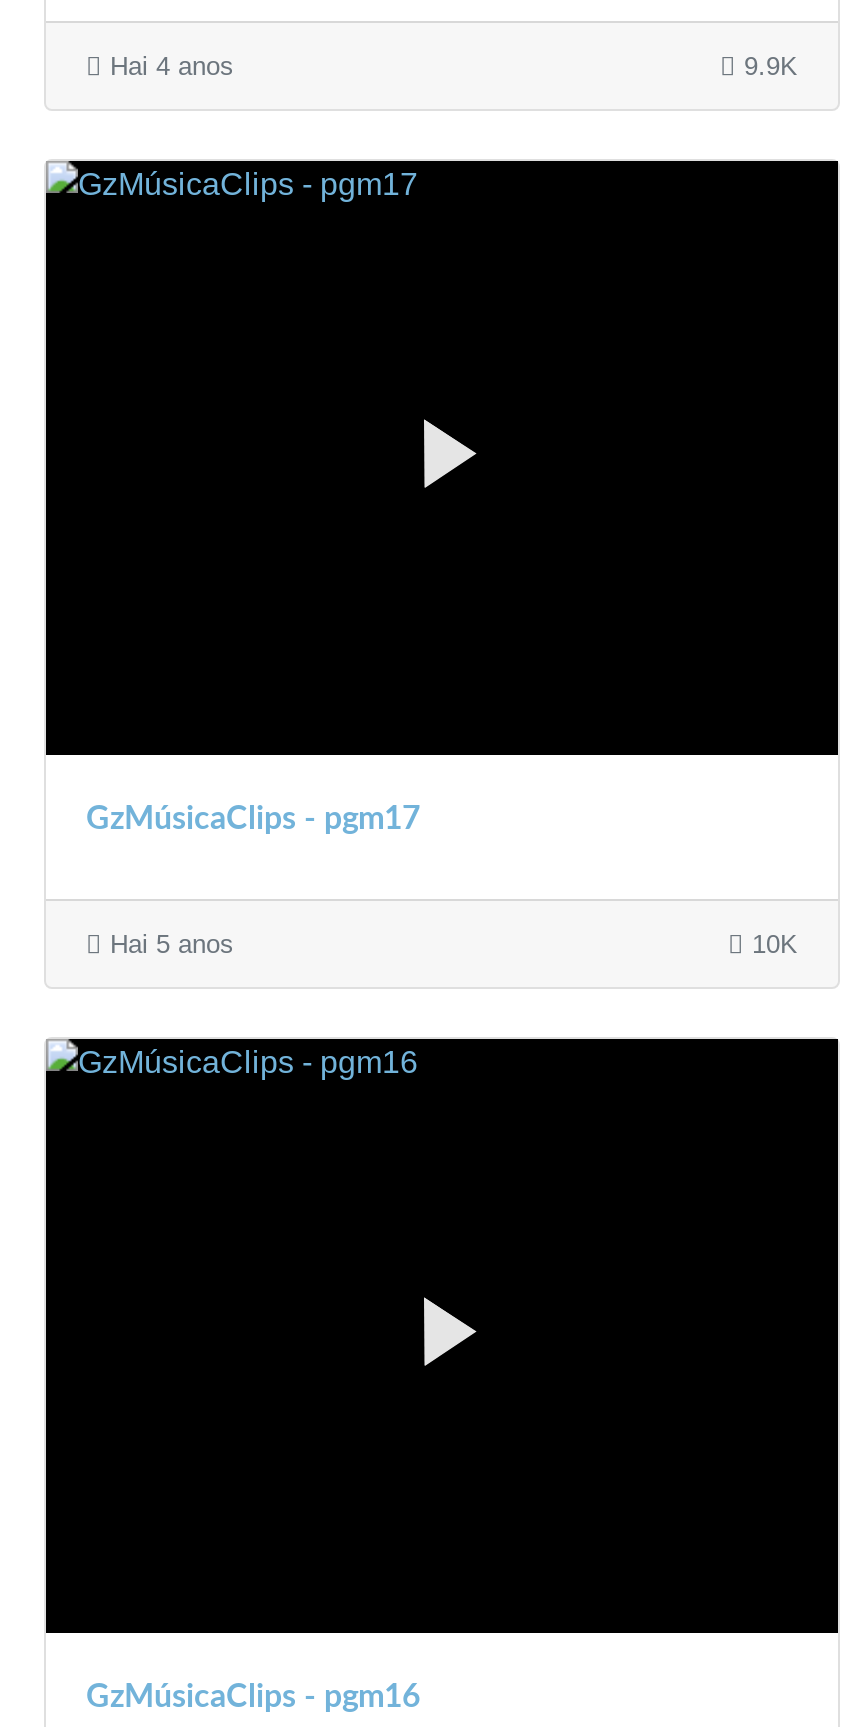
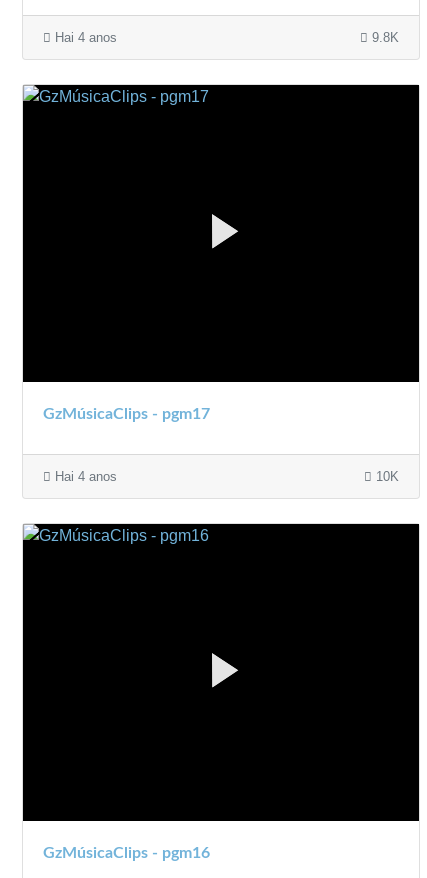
[736,51,798,81] 9.9K -> [368,30,399,45] 9.8K
[102,929,234,959] Hai 5 anos -> [51,469,117,484] Hai 4 anos

